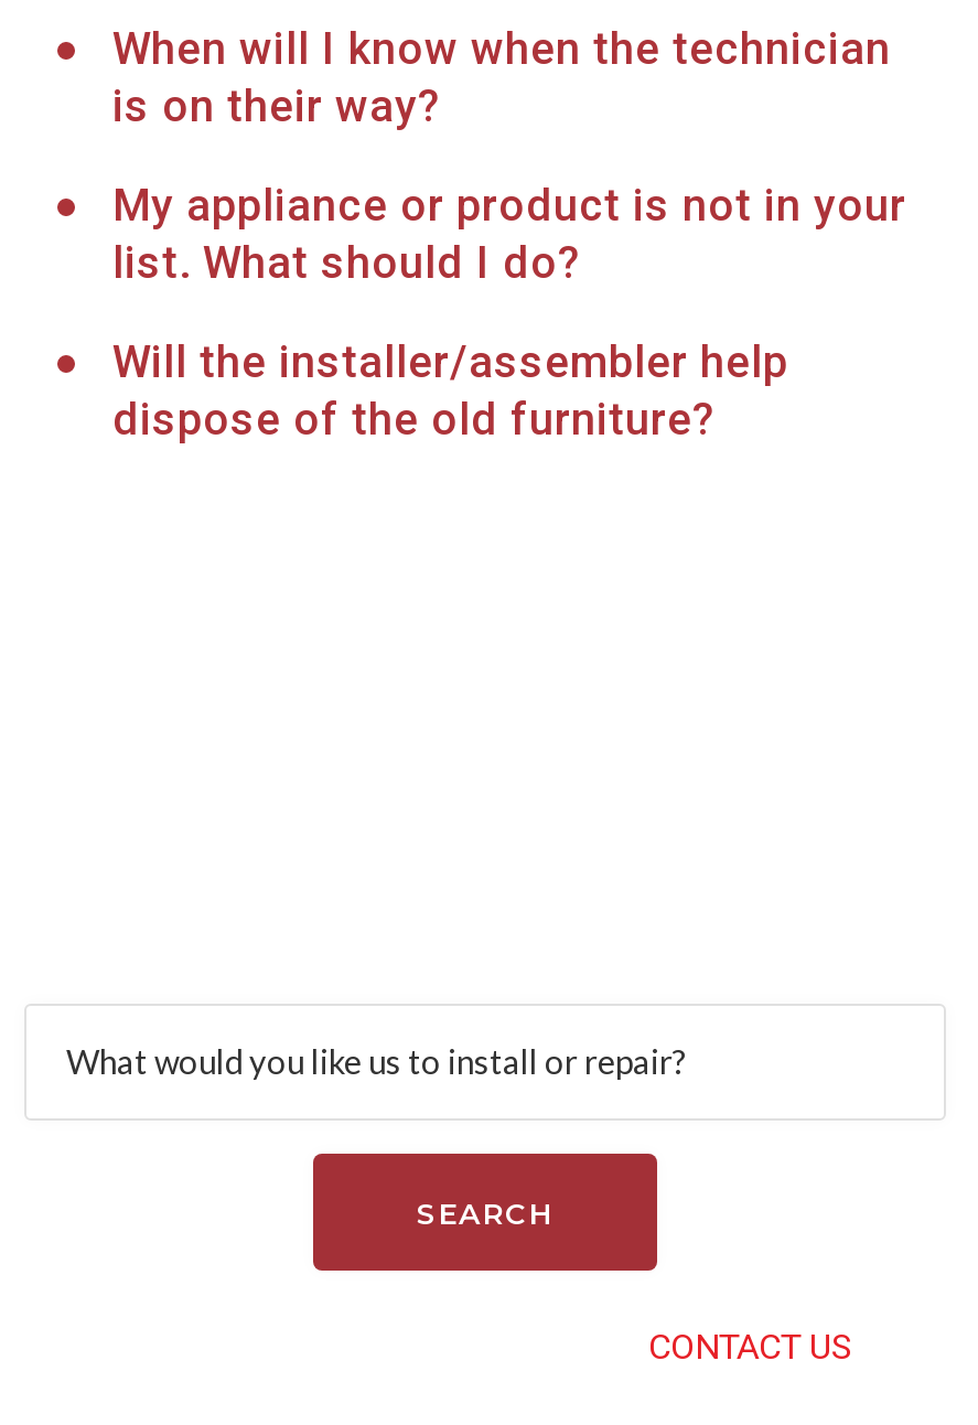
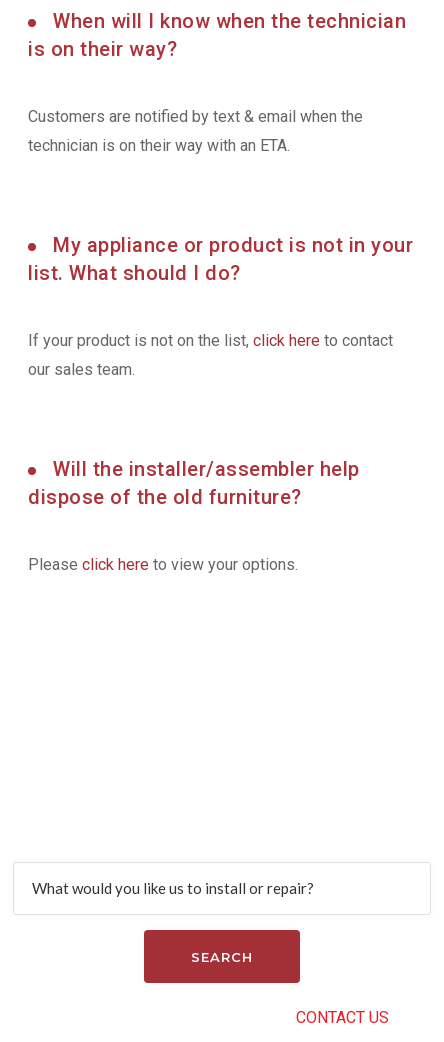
none -> [28,107,363,155] Customers are notified by text & email when the | technician is on their way with an ETA.
none -> [28,331,393,379] If your product is not on the list, click here to contact | our sales team.
none -> [28,555,298,574] Please click here to view your options.

